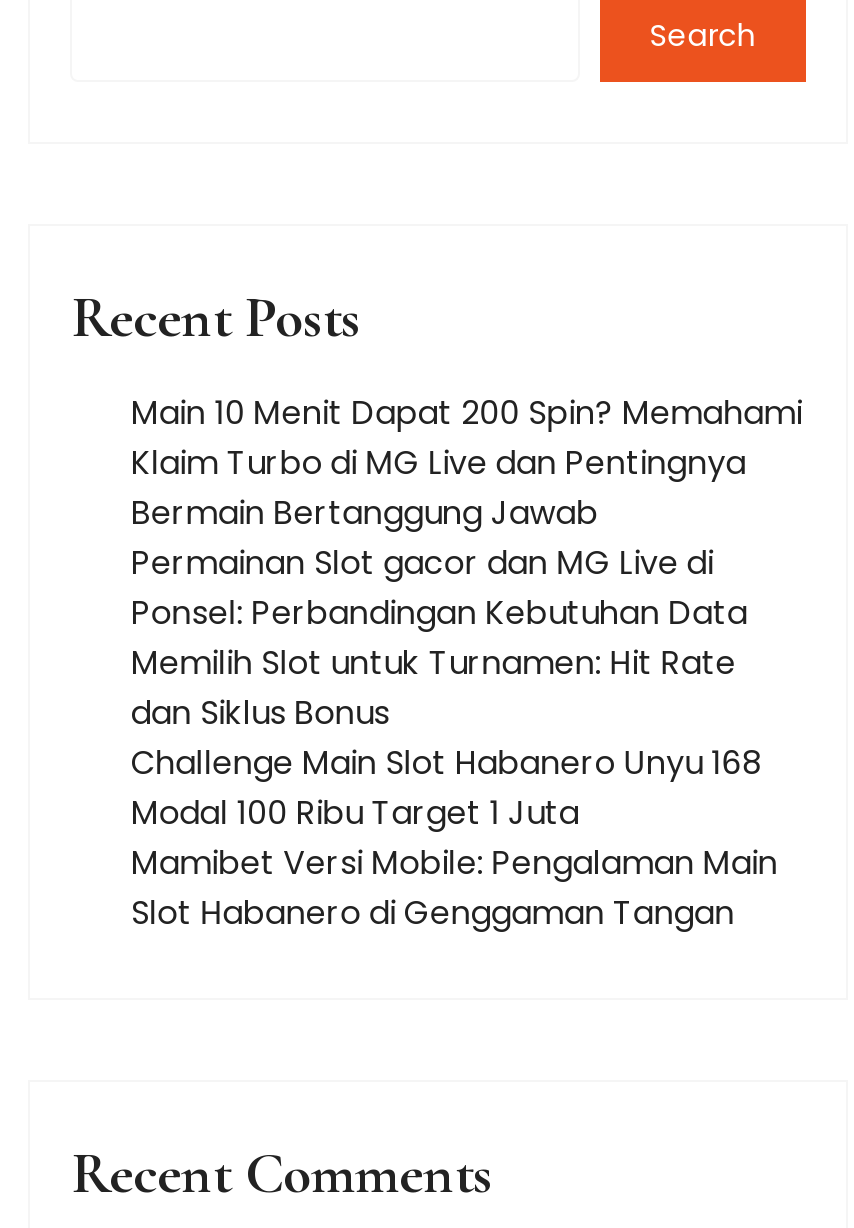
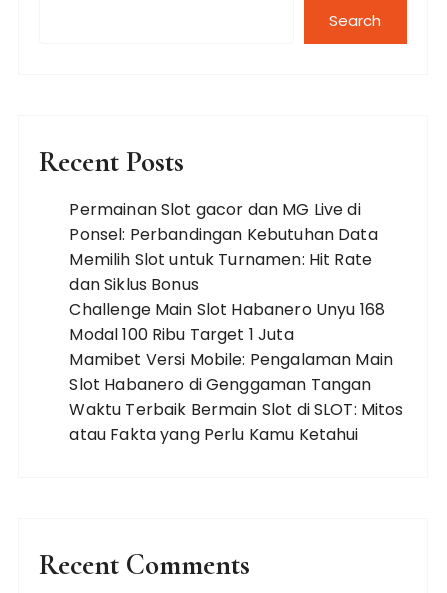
[131,390,802,536] Main 10 Menit Dapat 200 Spin? Memahami | Klaim Turbo di MG Live dan Pentingnya | Bermain Bertanggung Jawab -> none
moved [131,540,778,936] -> [69,198,393,396]: Permainan Slot gacor dan MG Live di | Ponsel: Perbandingan Kebutuhan Data | Memilih Slot untuk Turnamen: Hit Rate | dan Siklus Bonus | Challenge Main Slot Habanero Unyu 168 | Modal 100 Ribu Target 1 Juta | Mamibet Versi Mobile: Pengalaman Main | Slot Habanero di Genggaman Tangan
none -> [69,398,404,446] Waktu Terbaik Bermain Slot di SLOT: Mitos | atau Fakta yang Perlu Kamu Ketahui

